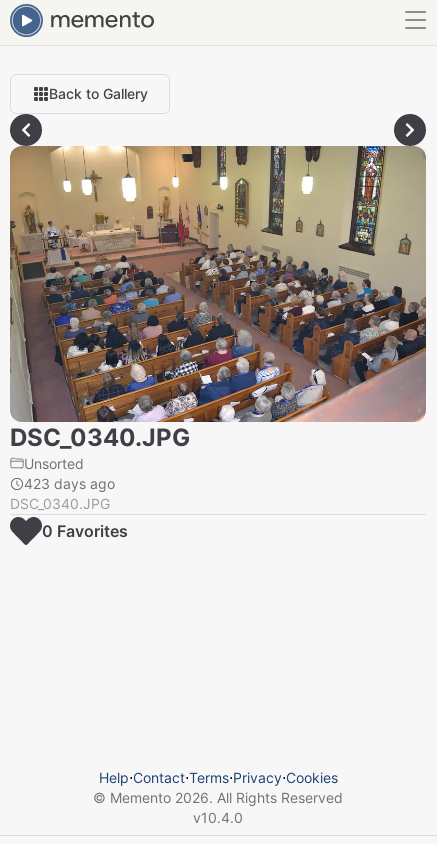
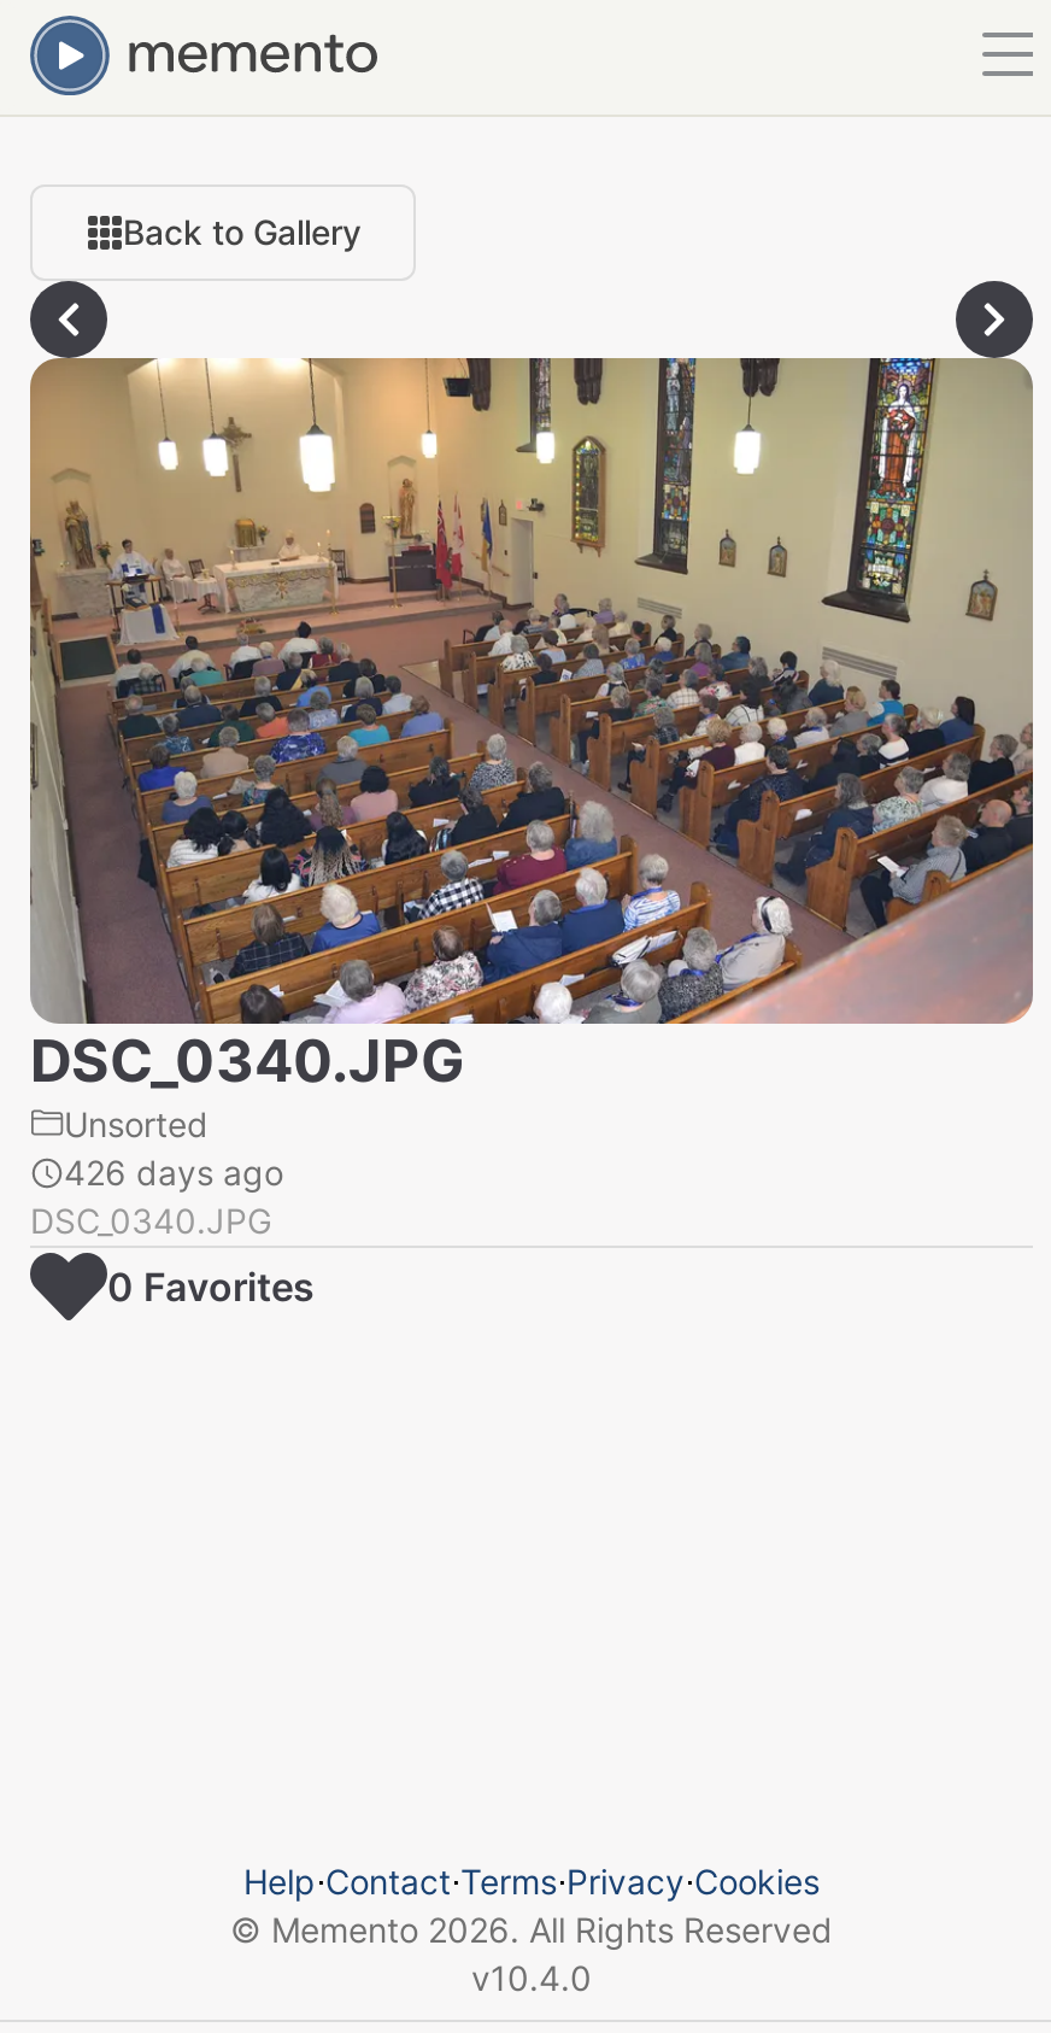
[24,475,115,492] 423 days ago -> [64,1152,283,1193] 426 days ago

